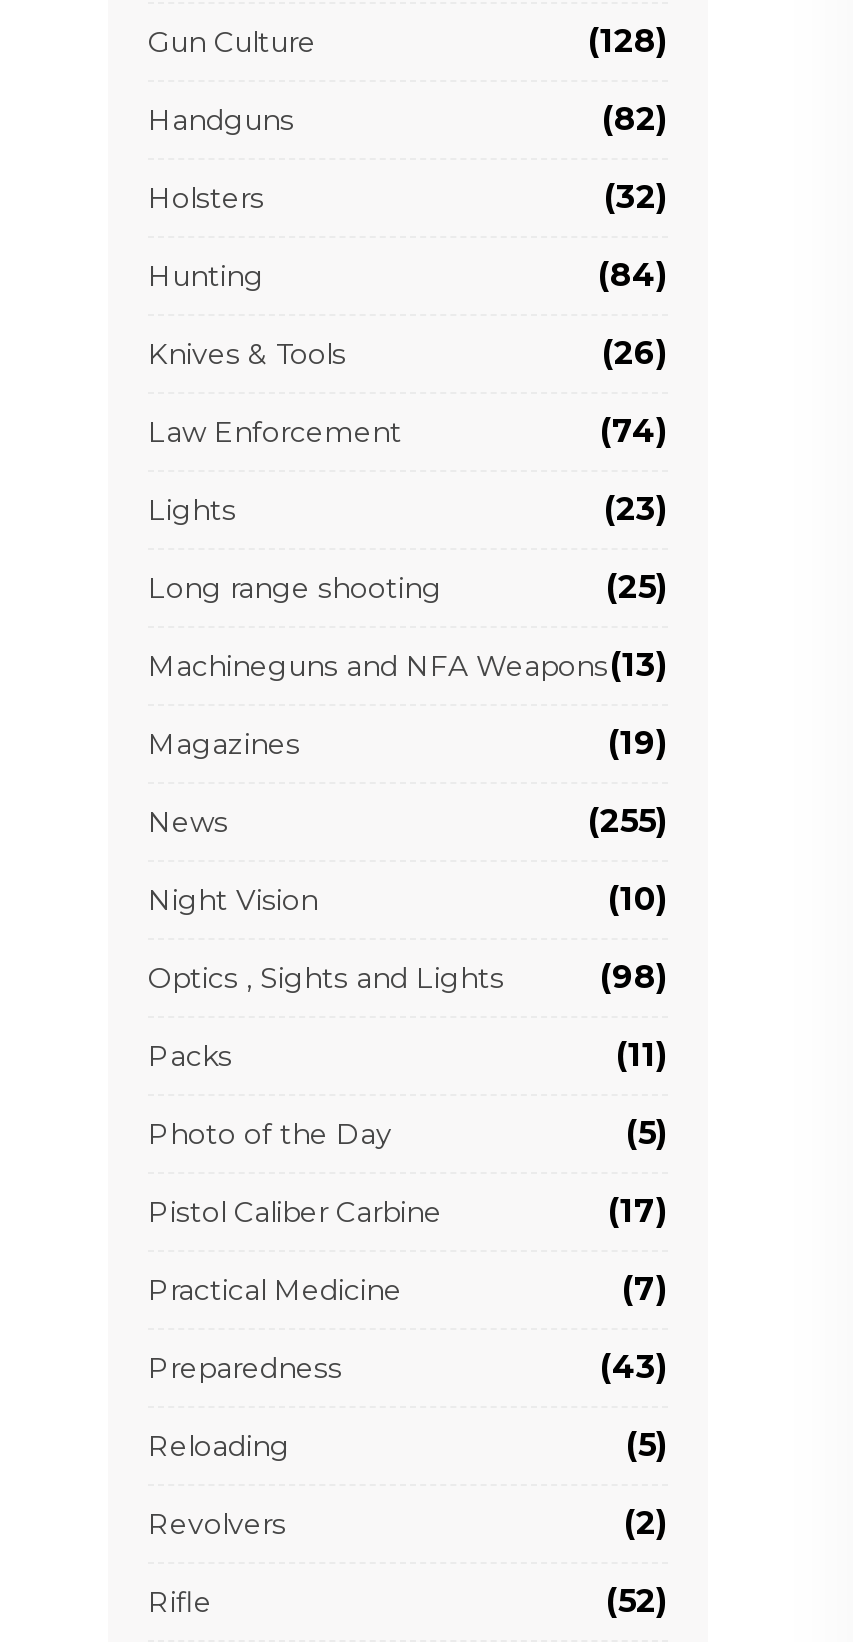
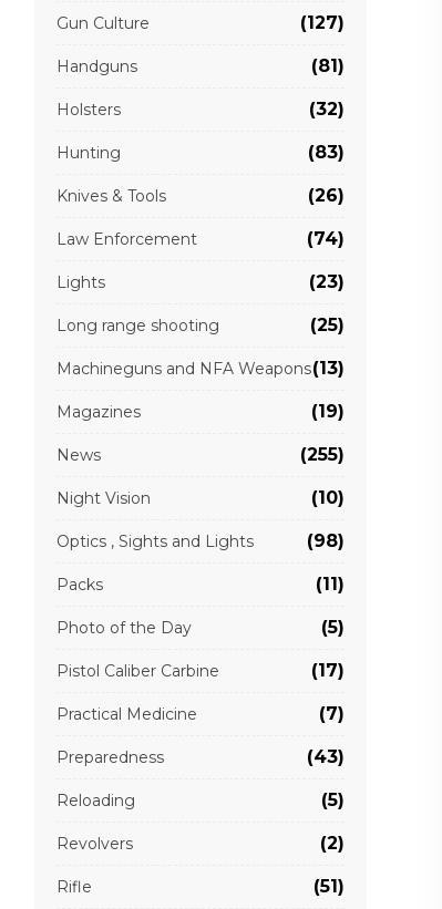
[588,22,668,60] (128) -> [300,12,345,33] (127)
[602,100,668,138] (82) -> [311,55,345,76] (81)
[598,256,668,294] (84) -> [308,142,345,163] (83)
[606,1582,668,1620] (52) -> [313,876,345,897] (51)

